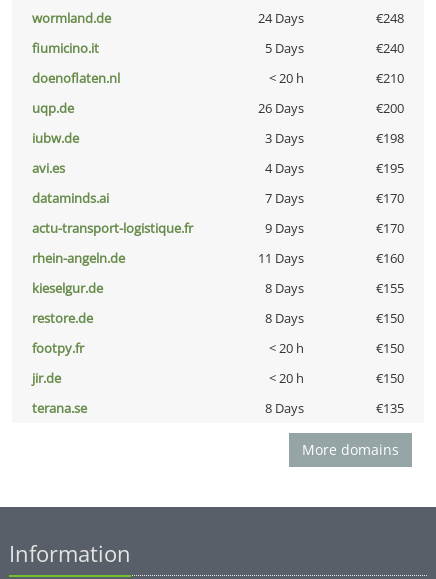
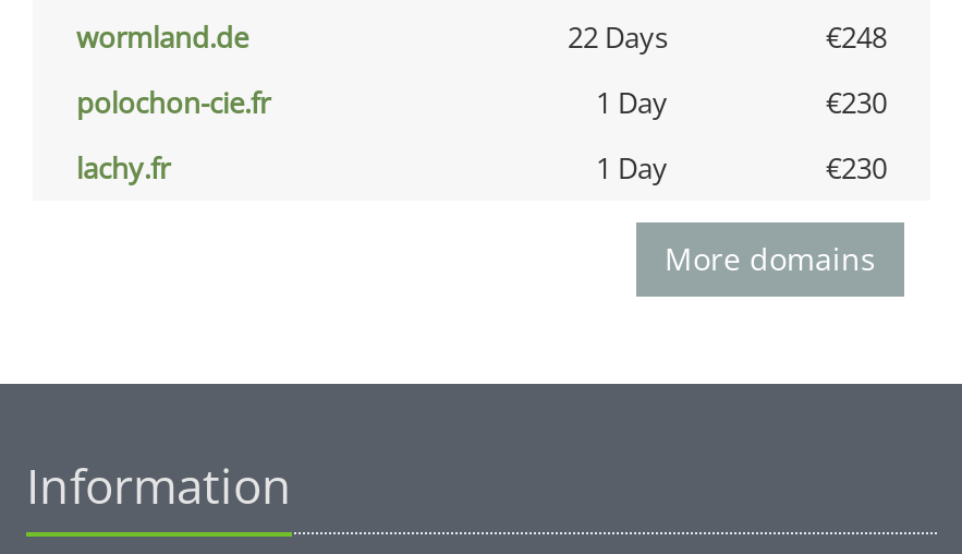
[257,9,303,27] 24 Days -> [568,17,668,57] 22 Days
[32,39,404,417] fiumicino.it | 5 Days | €240 | doenoflaten.nl | < 20 h | €210 | uqp.de | 26 Days | €200 | iubw.de | 3 Days | €198 | avi.es | 4 Days | €195 | dataminds.ai | 7 Days | €170 | actu-transport-logistique.fr | 9 Days | €170 | rhein-angeln.de | 11 Days | €160 | kieselgur.de | 8 Days | €155 | restore.de | 8 Days | €150 | footpy.fr | < 20 h | €150 | jir.de | < 20 h | €150 | terana.se | 8 Days | €135 -> [76,83,887,188] polochon-cie.fr | 1 Day | €230 | lachy.fr | 1 Day | €230

